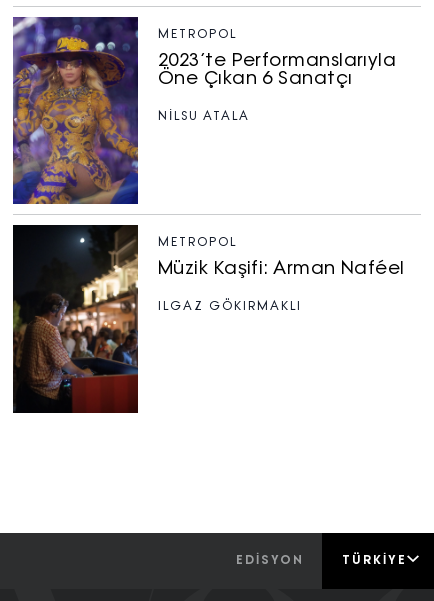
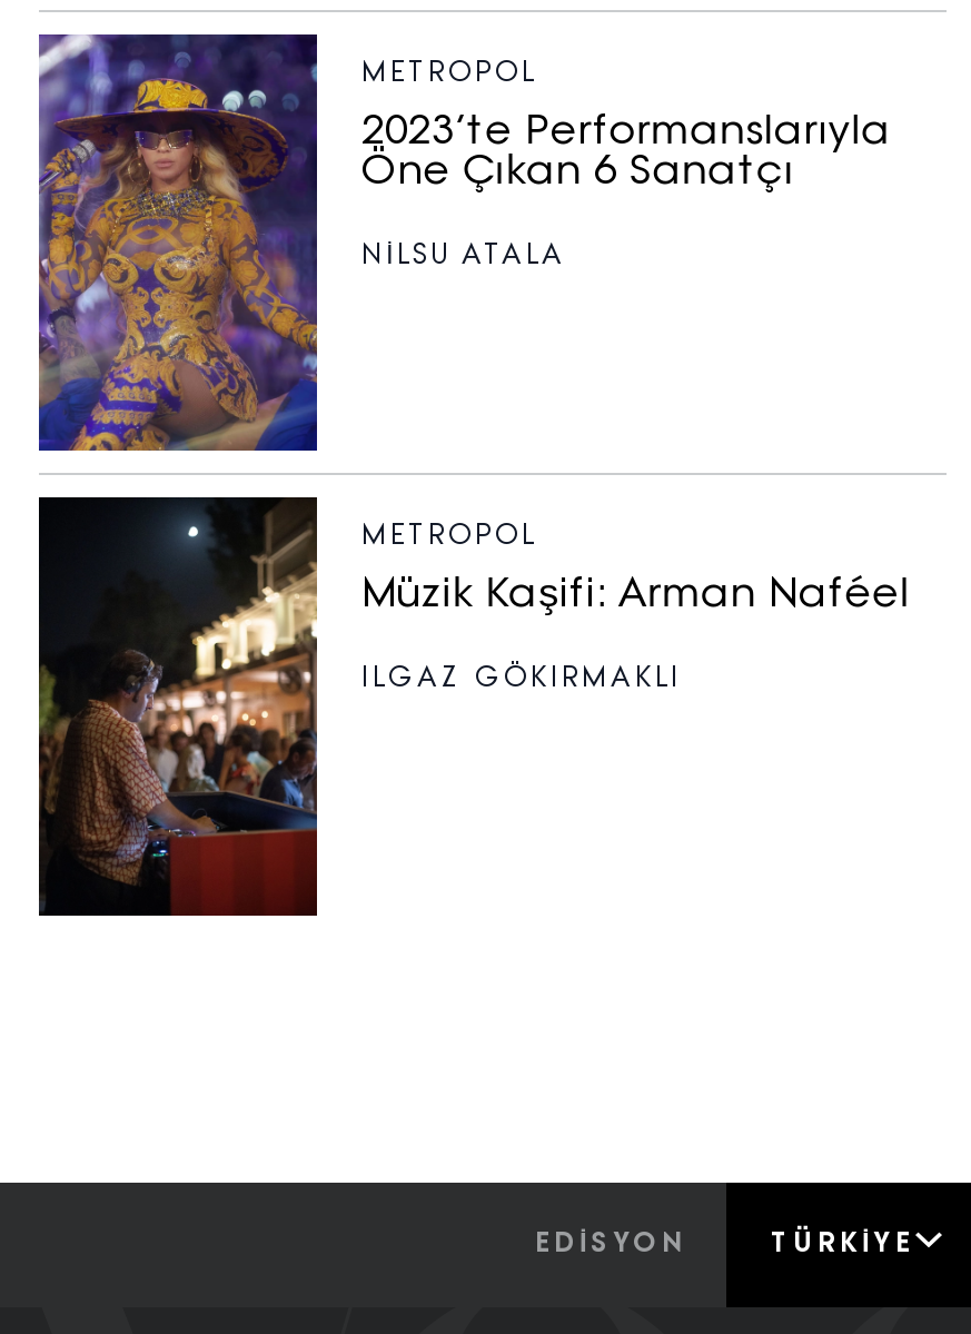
[158,111,250,123] NİLSU ATALA -> [361,244,566,271] NILSU ATALA

